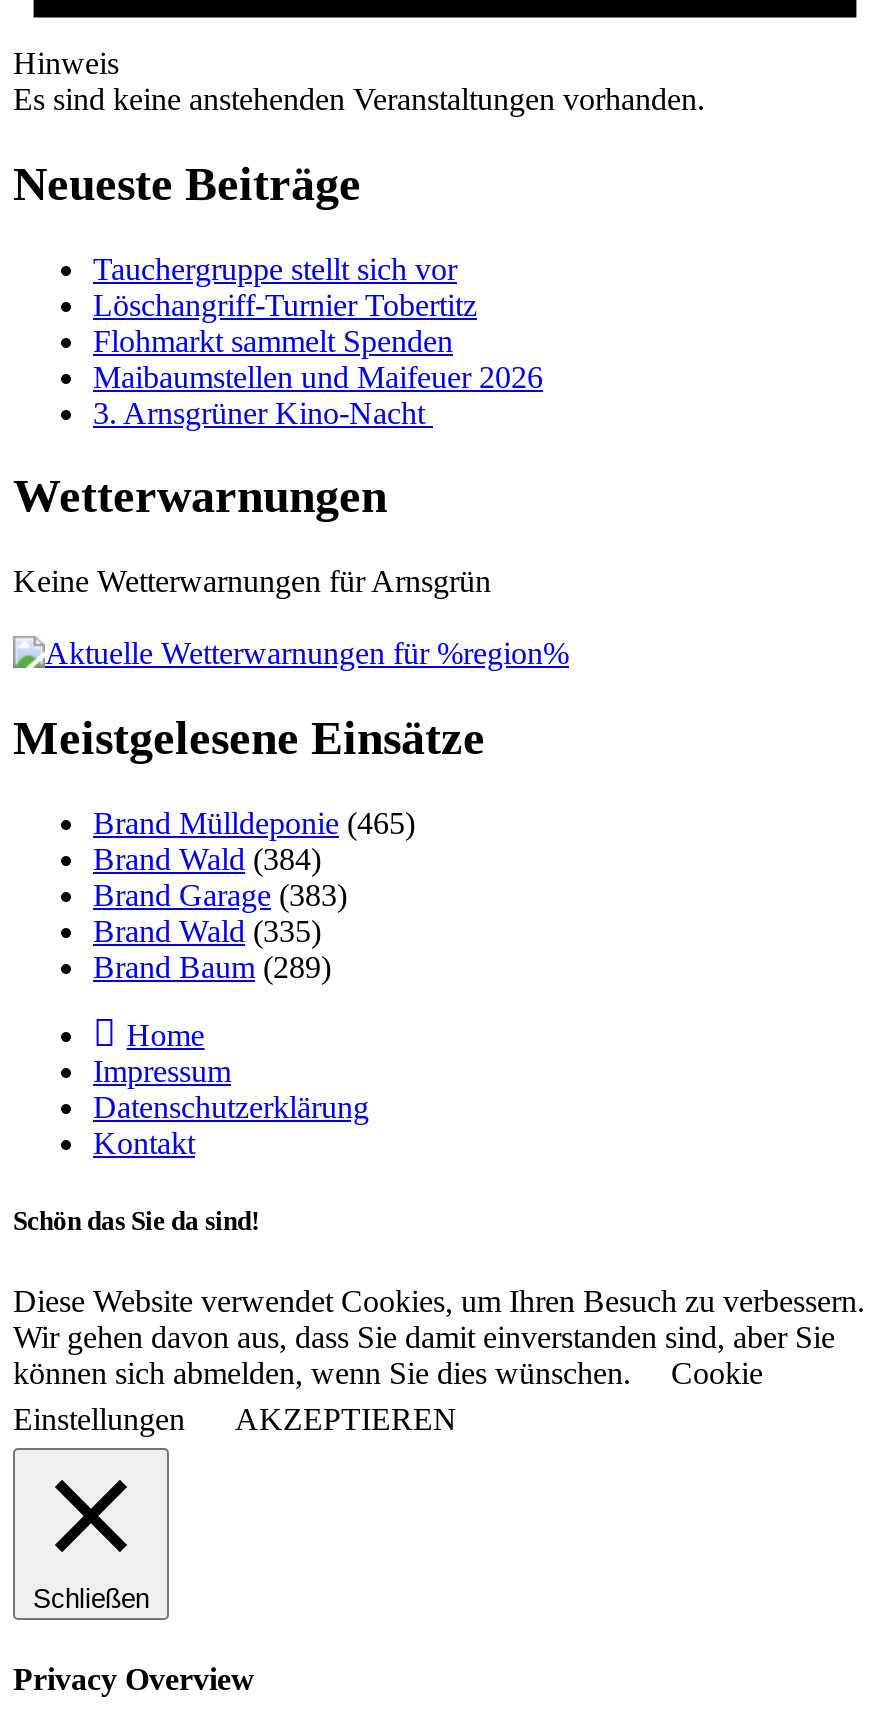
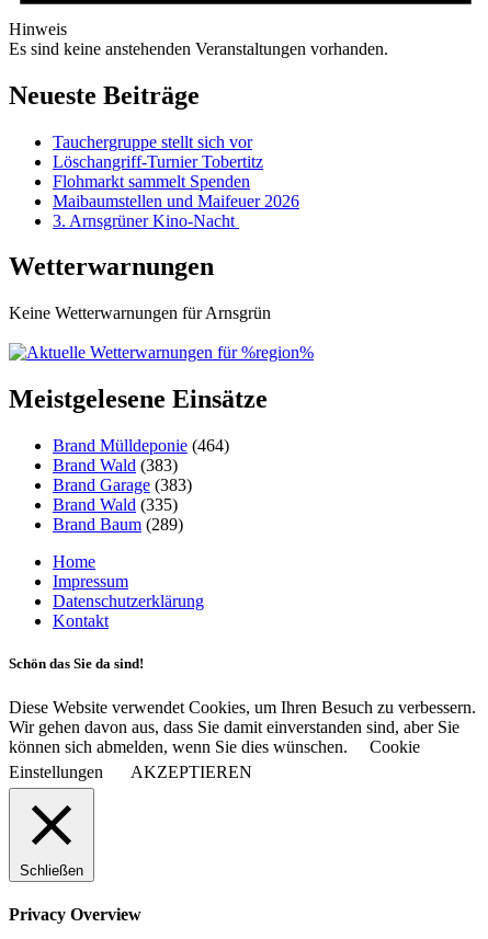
[93,806,415,840] Brand Mülldeponie (465) -> [53,436,229,455] Brand Mülldeponie (464)
[93,842,321,876] Brand Wald (384) -> [53,456,178,475] Brand Wald (383)

